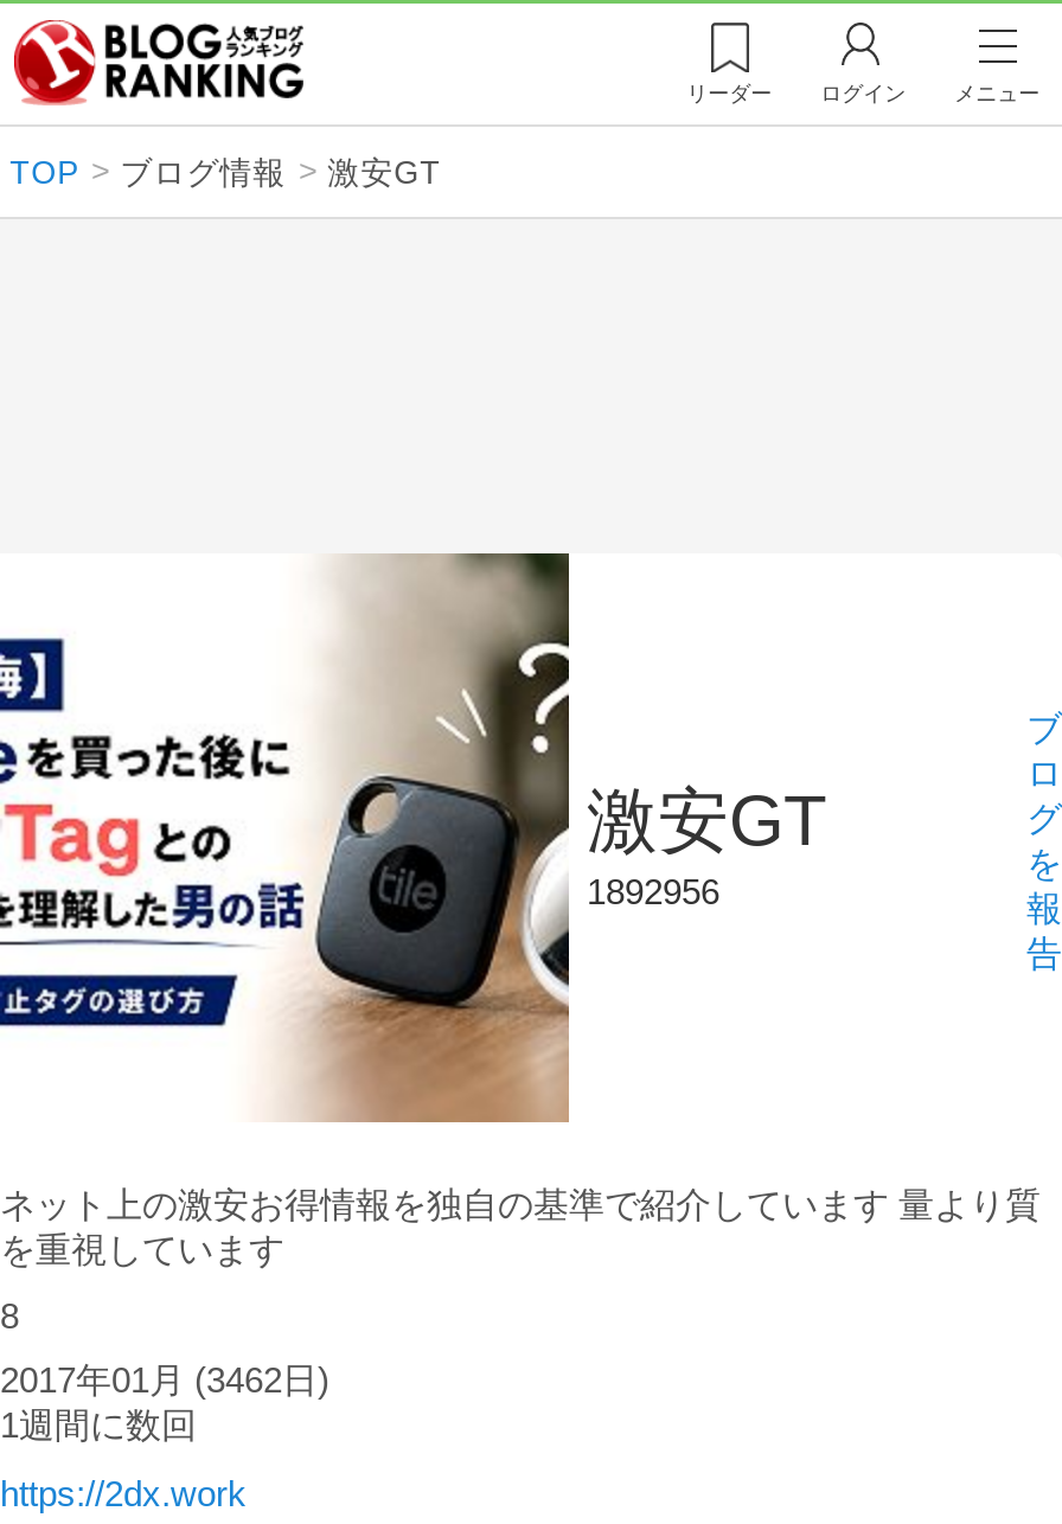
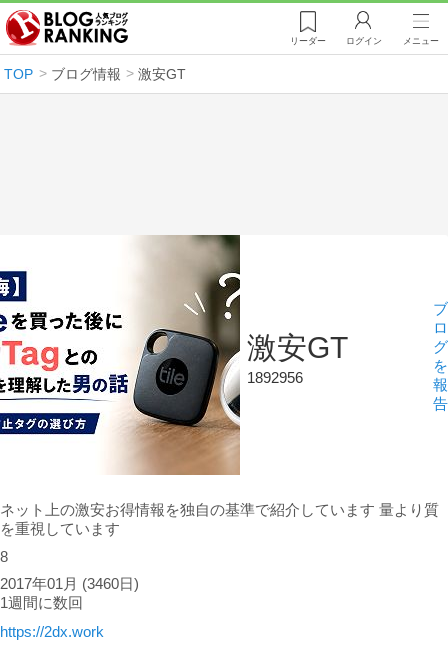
[0,1360,330,1400] 2017年01月 (3462日) -> [0,575,139,592] 2017年01月 (3460日)

